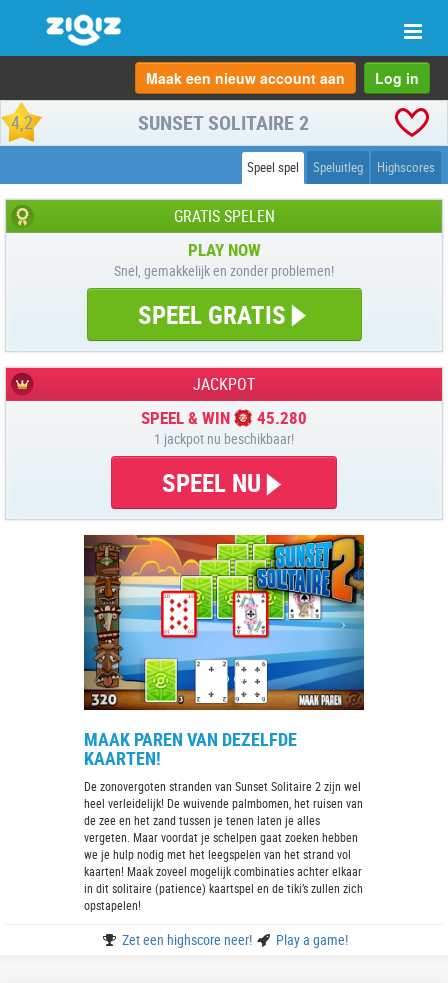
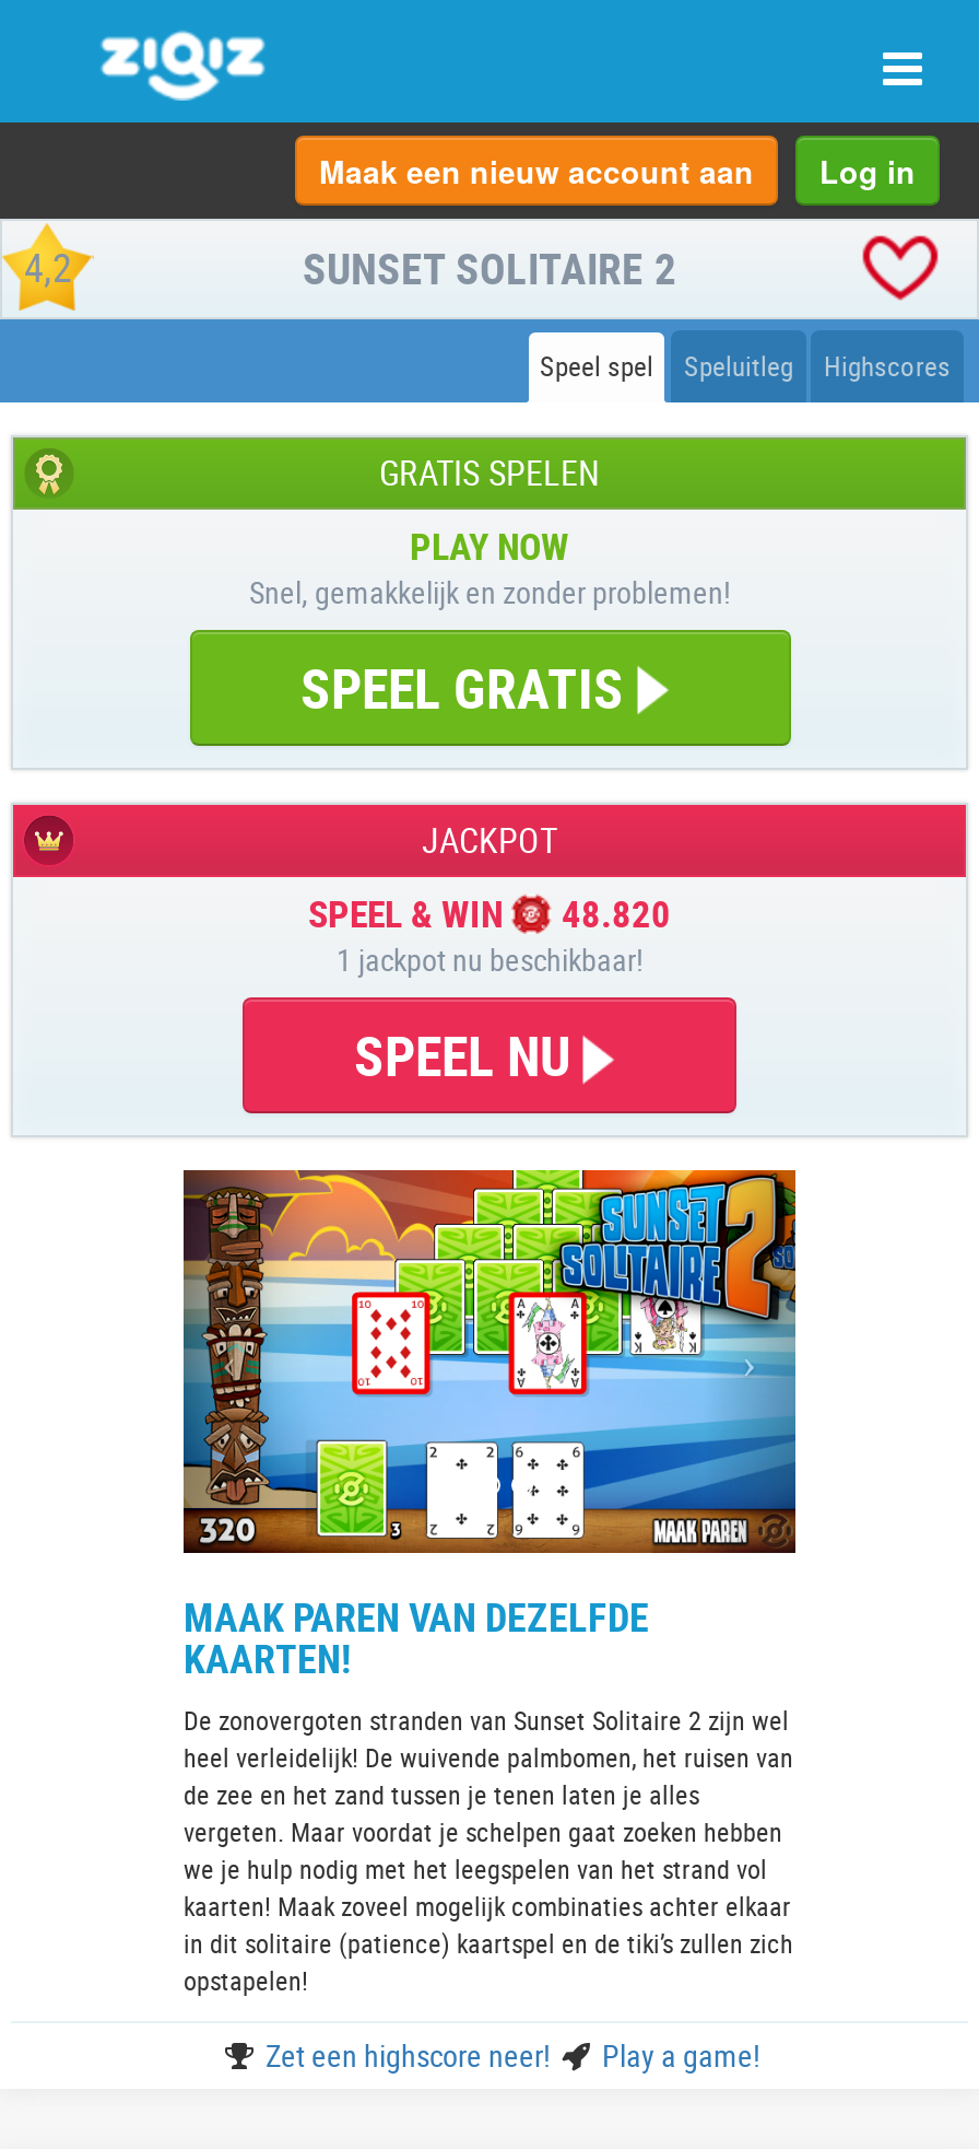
[141,406,307,429] SPEEL & WIN 45.280 -> [308,888,671,938] SPEEL & WIN 48.820

